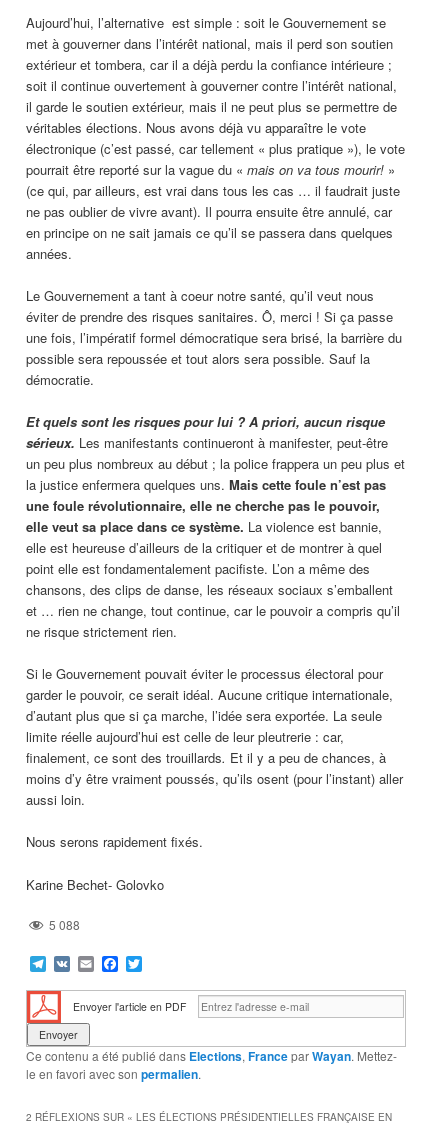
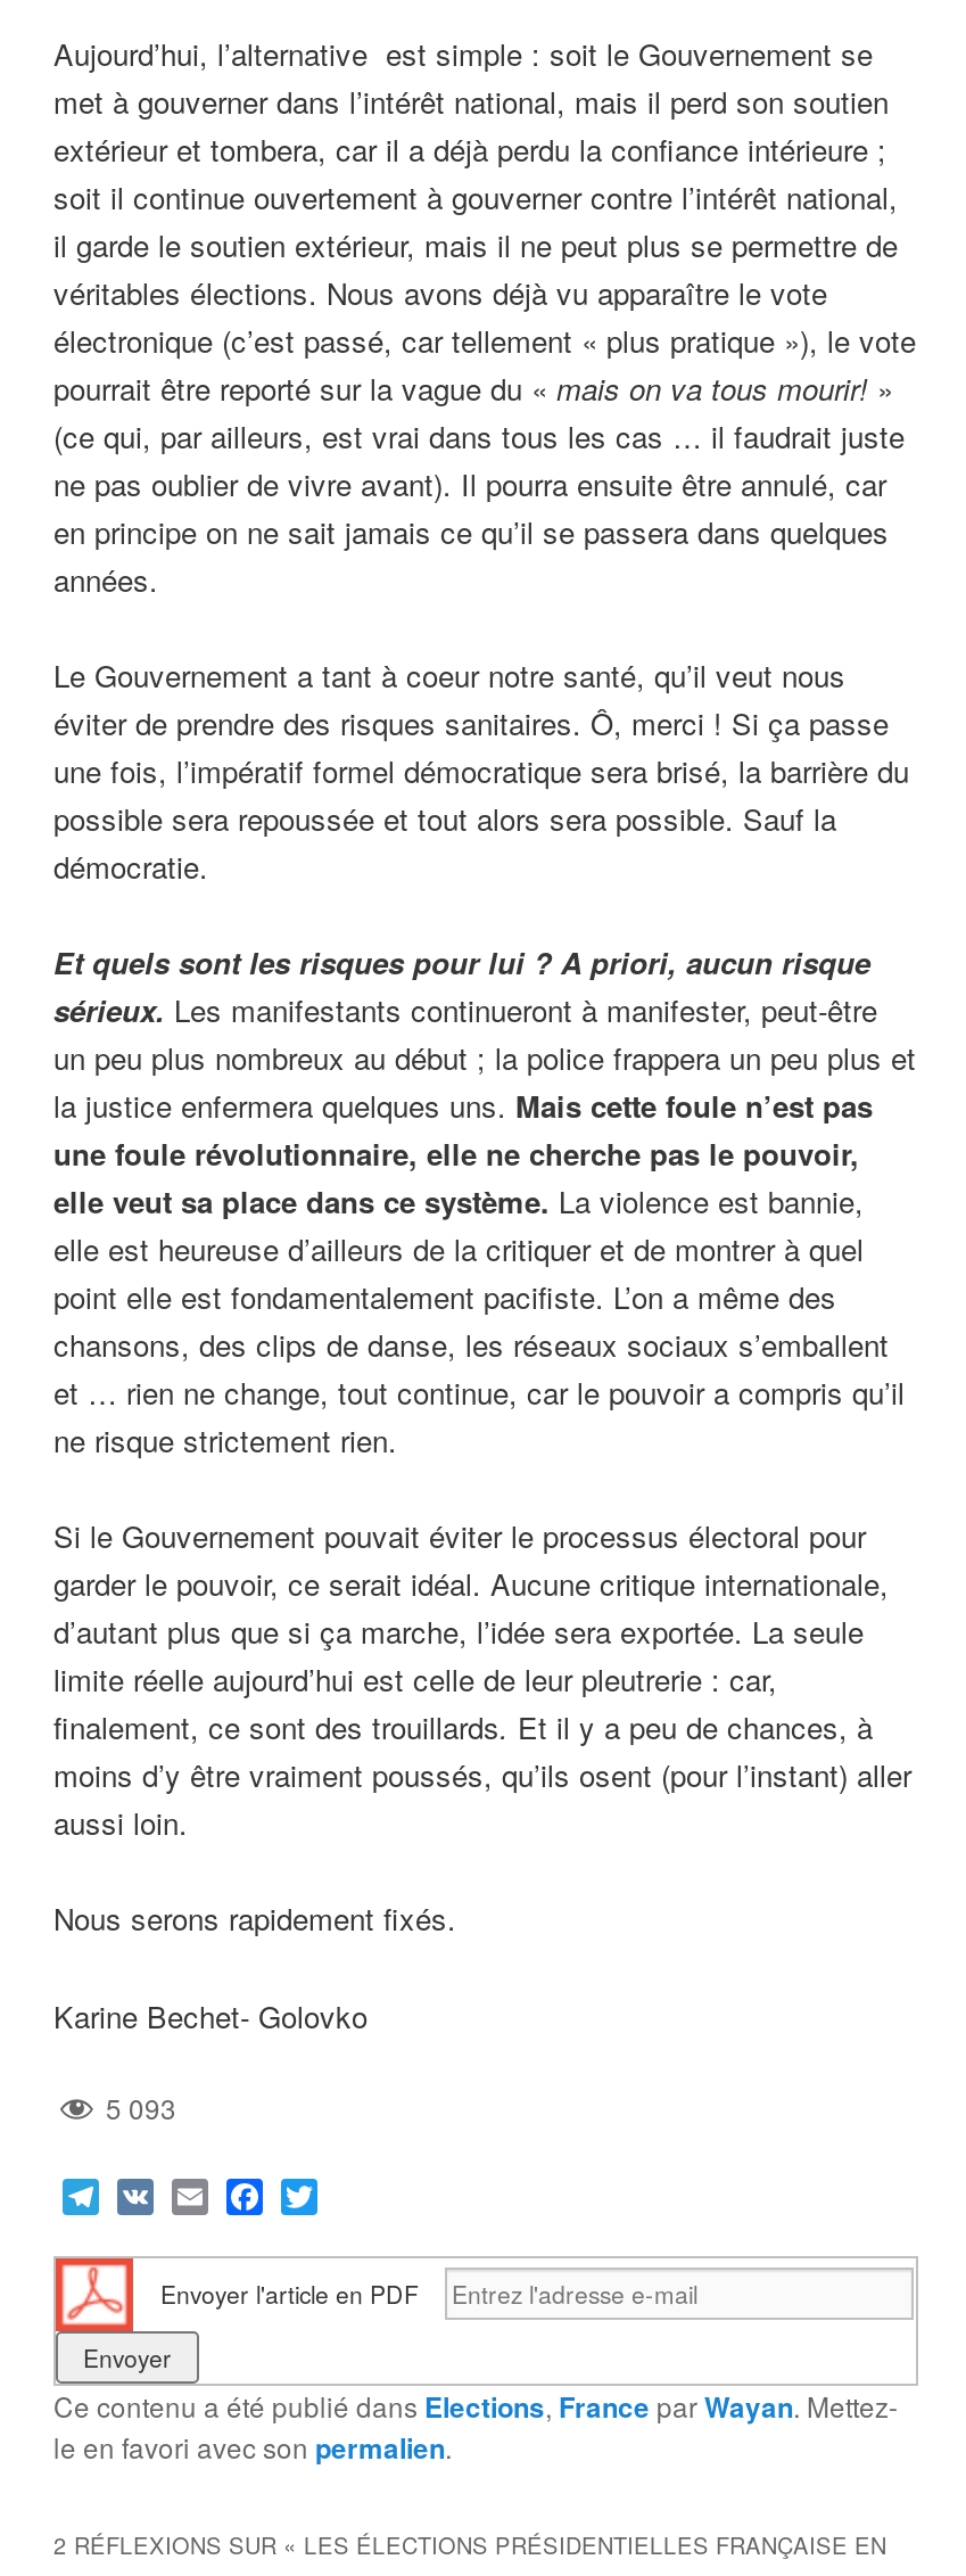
[49,916,80,933] 5 088 -> [106,2087,176,2125] 5 093

